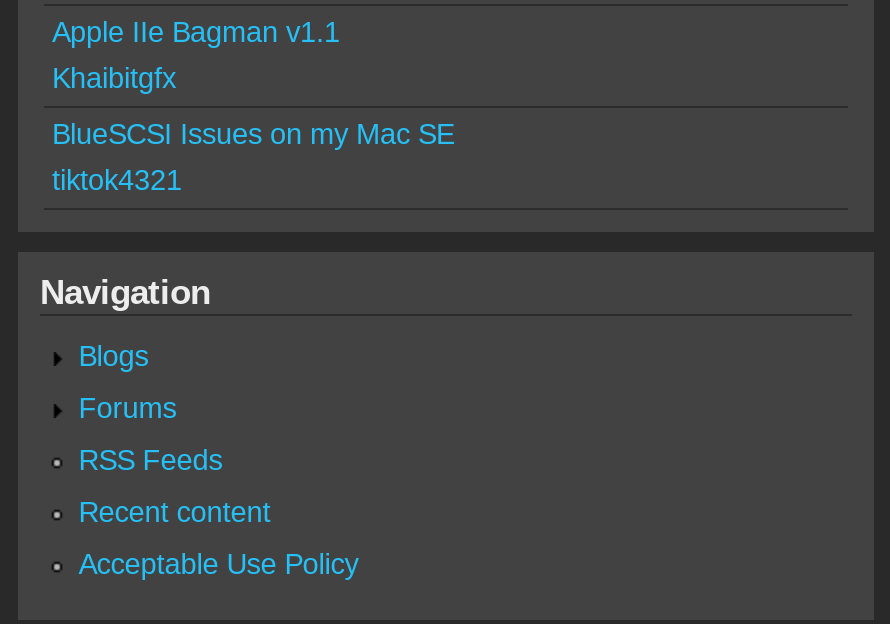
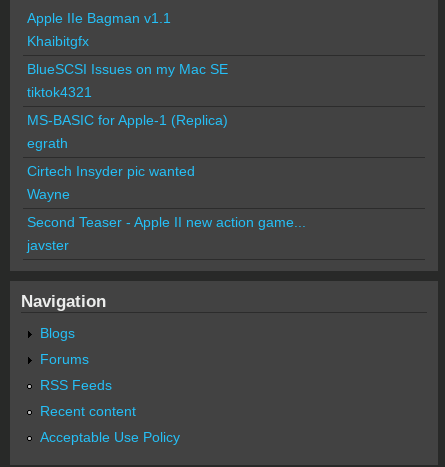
none -> [27,111,306,252] MS-BASIC for Apple-1 (Replica) | egrath | Cirtech Insyder pic wanted | Wayne | Second Teaser - Apple II new action game... | javster

